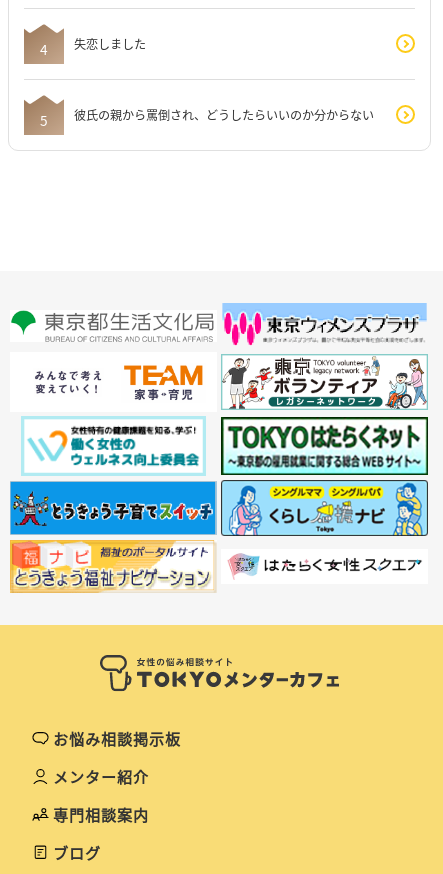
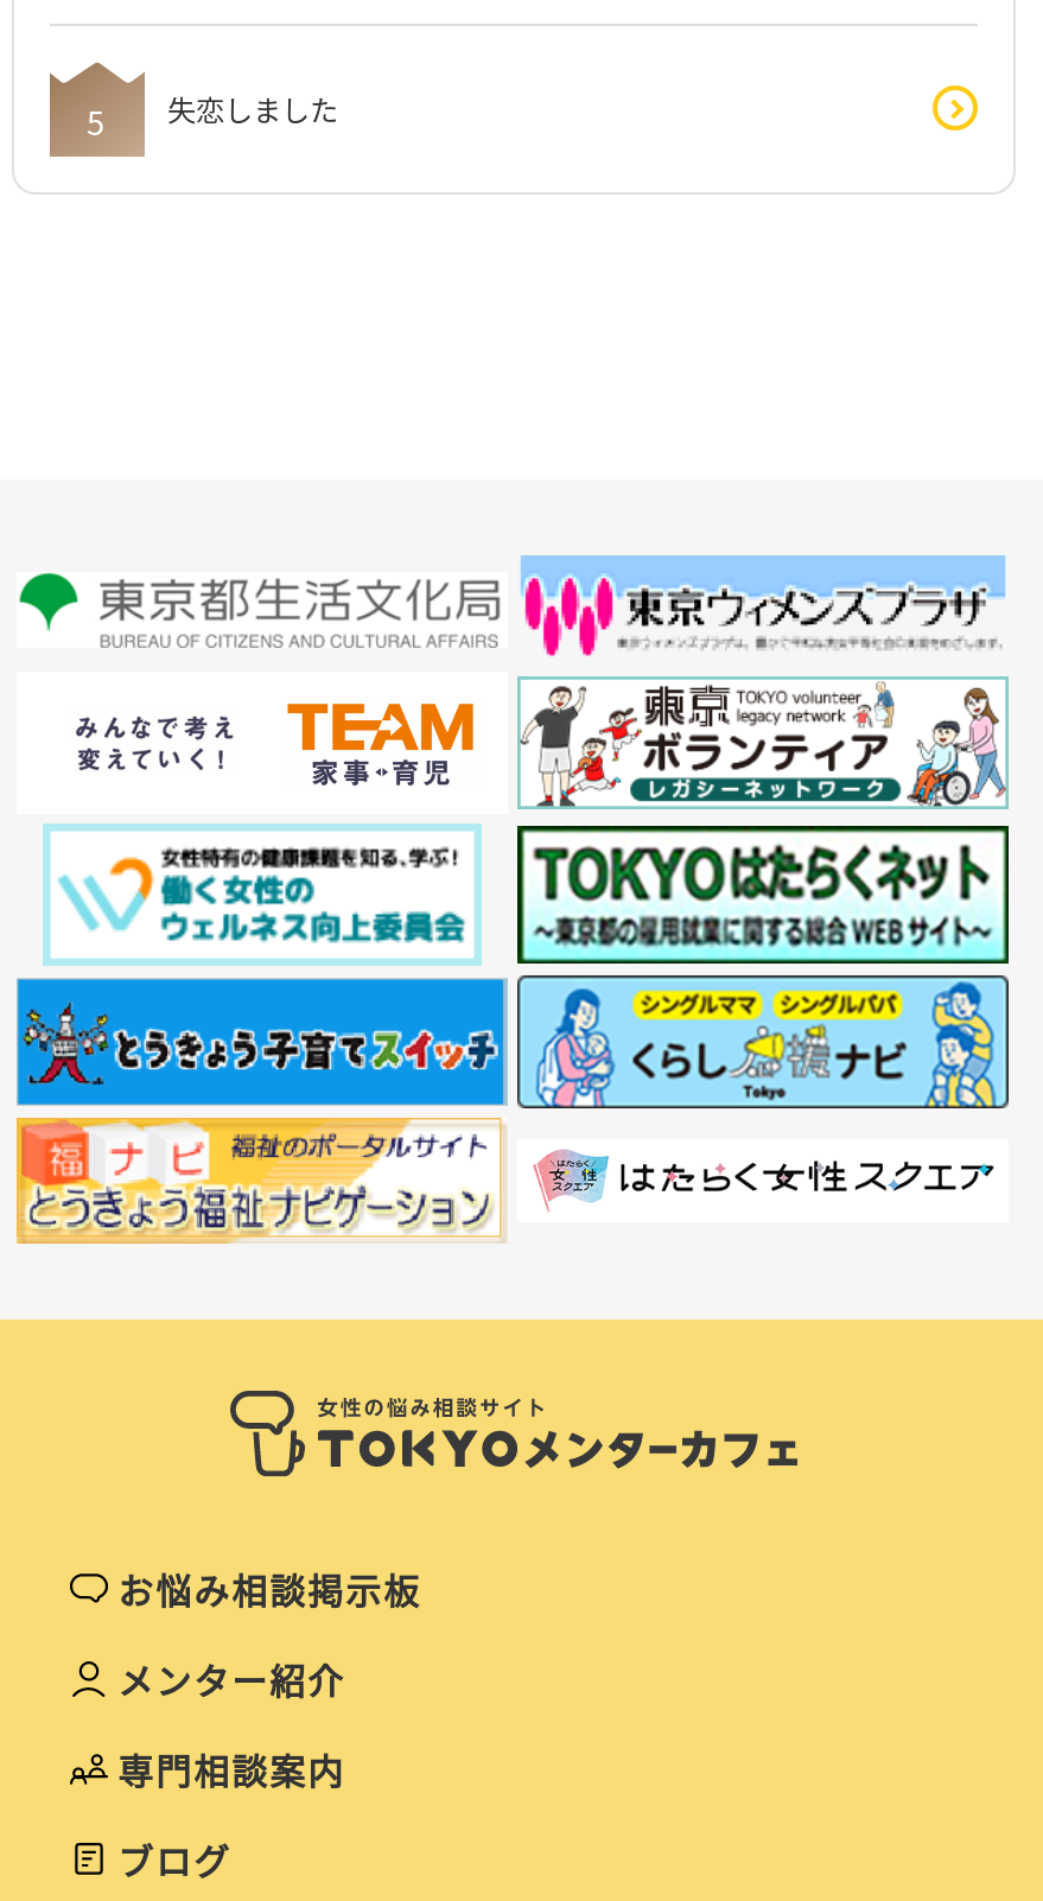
[73,105,373,123] 彼氏の親から罵倒され、どうしたらいいのか分からない -> none

